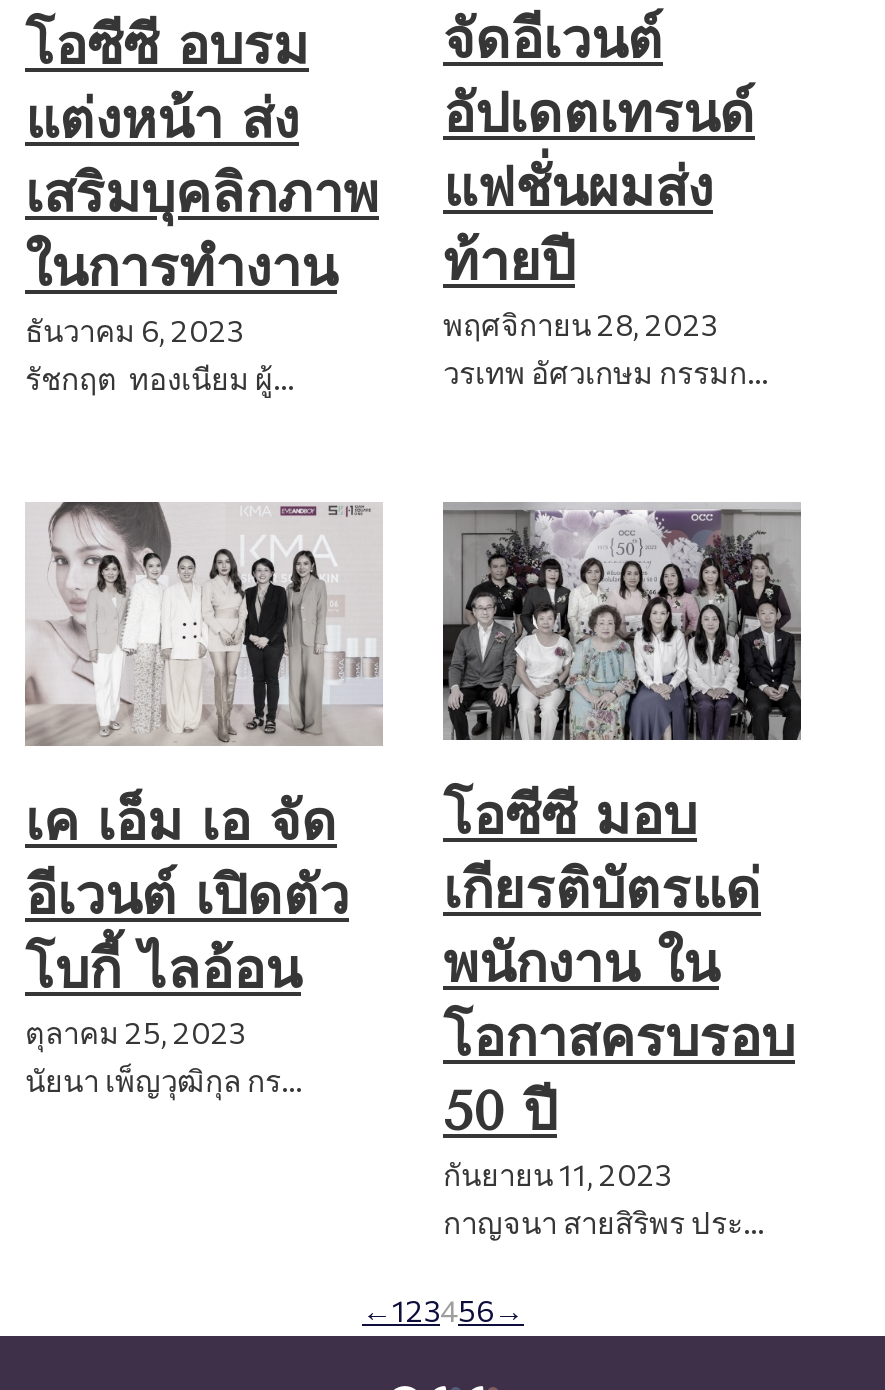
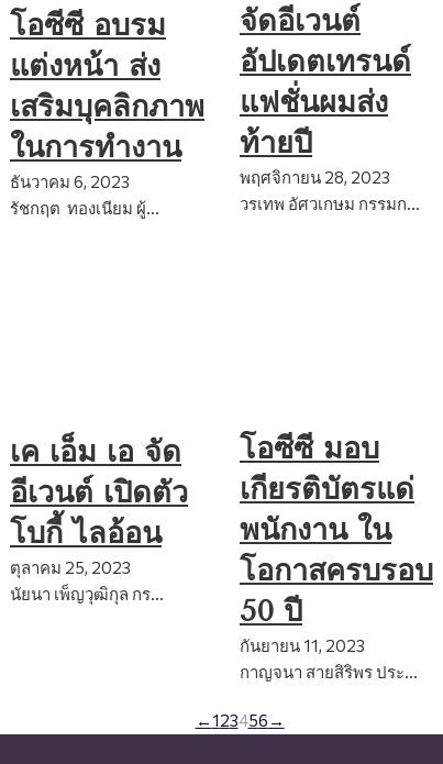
[23,500,383,748] [image] -> none
[441,500,803,742] [image] -> none

